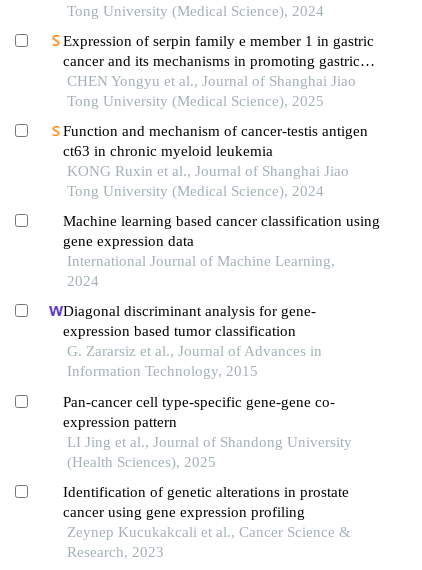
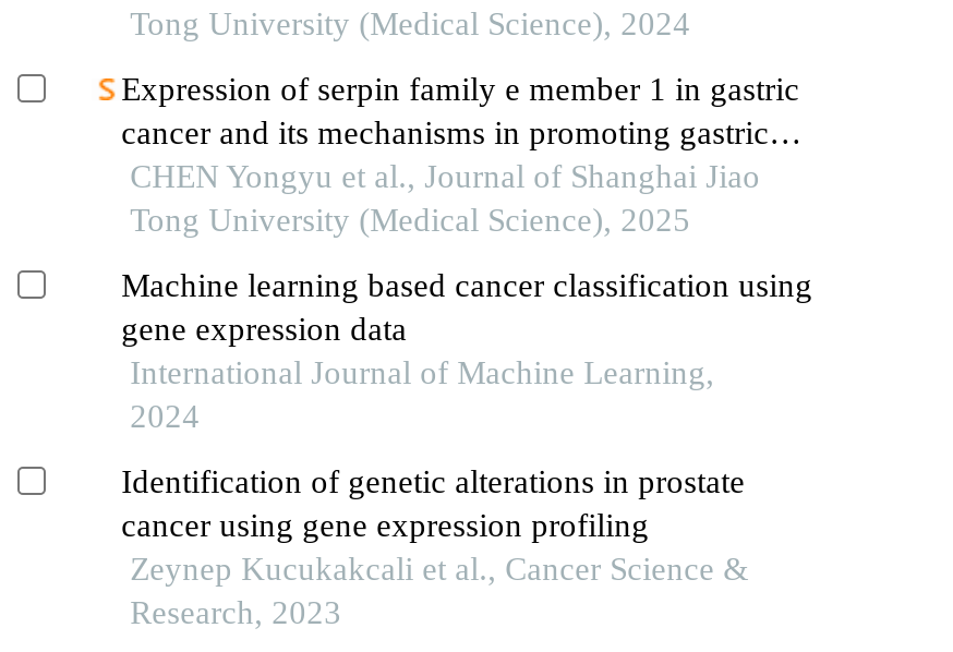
[63,123,368,199] Function and mechanism of cancer-testis antigen | ct63 in chronic myeloid leukemia | KONG Ruxin et al., Journal of Shanghai Jiao | Tong University (Medical Science), 2024 -> none
[63,303,352,470] Diagonal discriminant analysis for gene- | expression based tumor classification | G. Zararsiz et al., Journal of Advances in | Information Technology, 2015 | Pan-cancer cell type-specific gene-gene co- | expression pattern | LI Jing et al., Journal of Shandong University | (Health Sciences), 2025 -> none

